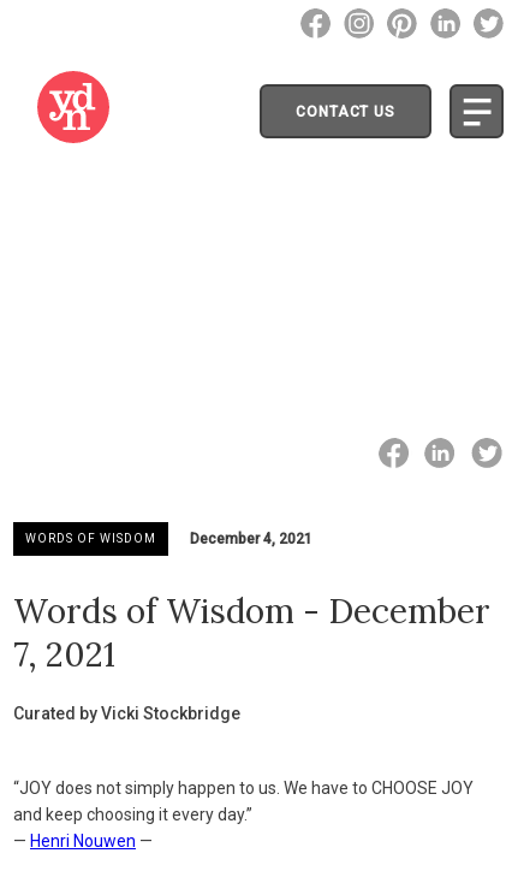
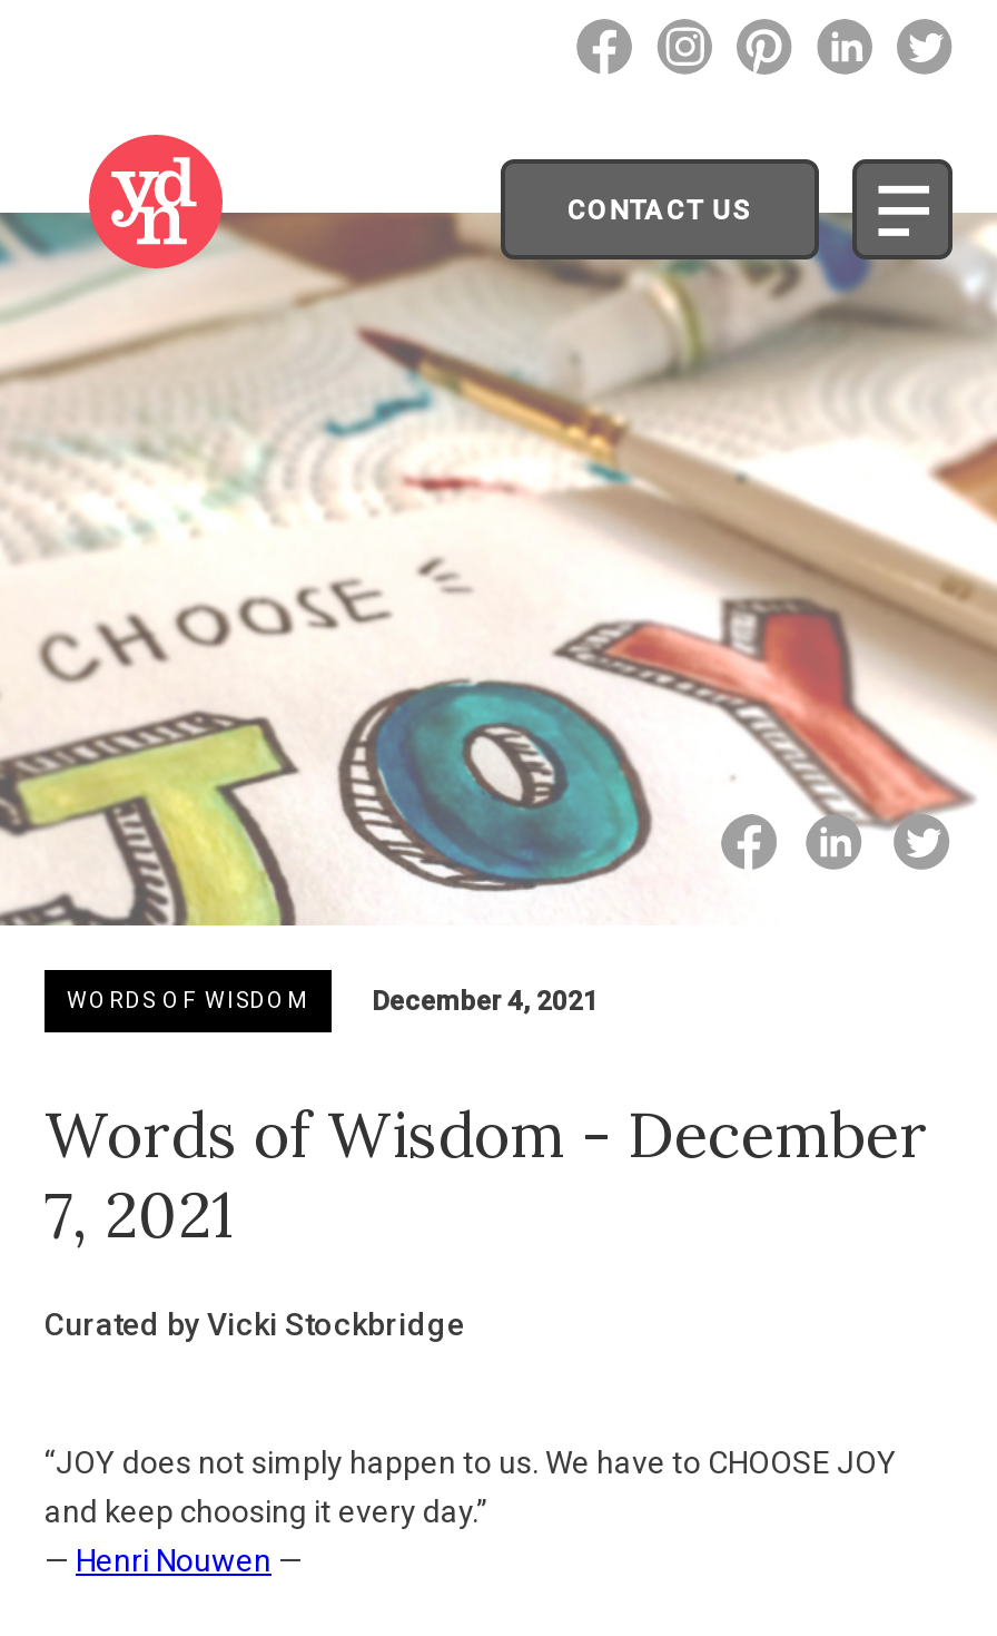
none -> [7,210,990,928] [image]

